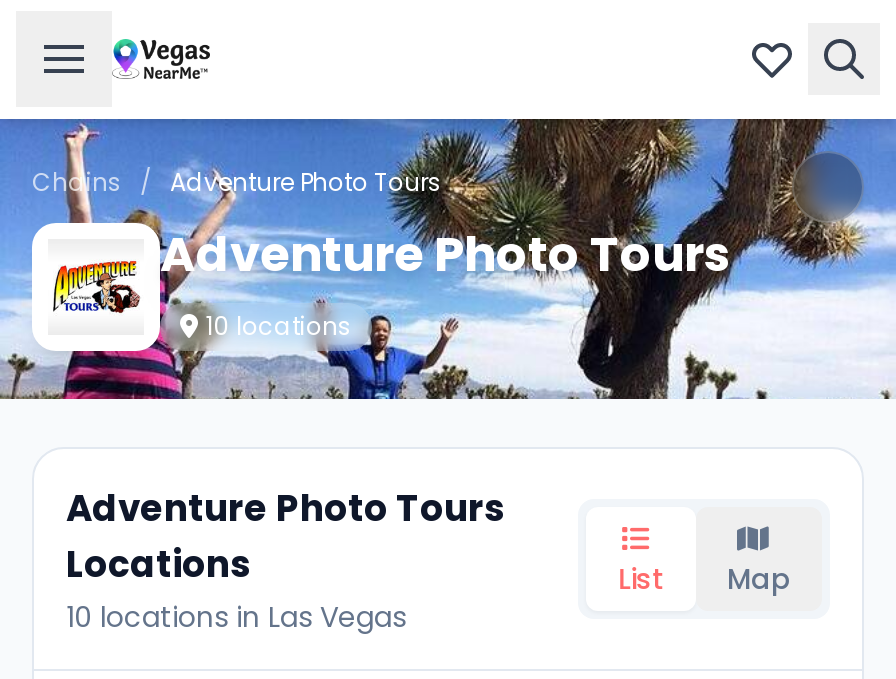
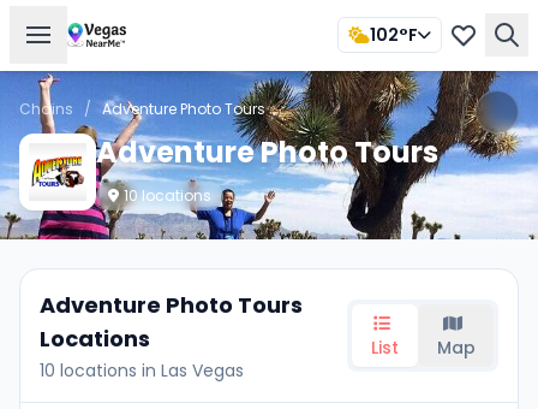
none -> [370,23,418,47] 102°F

